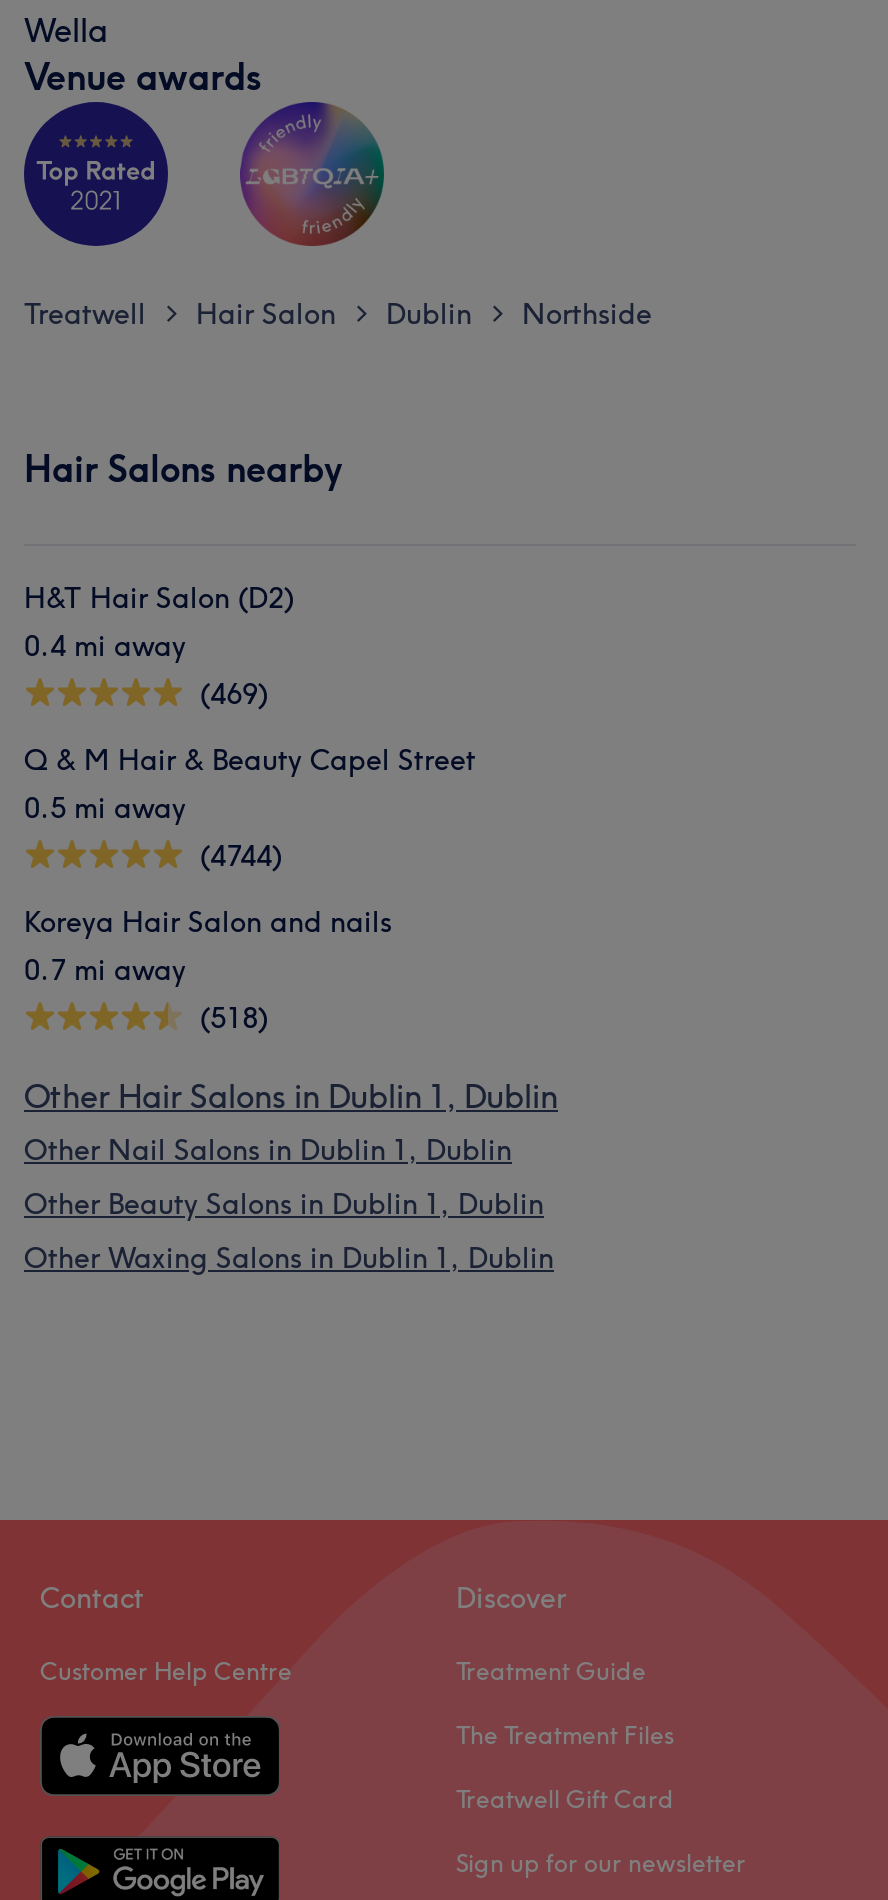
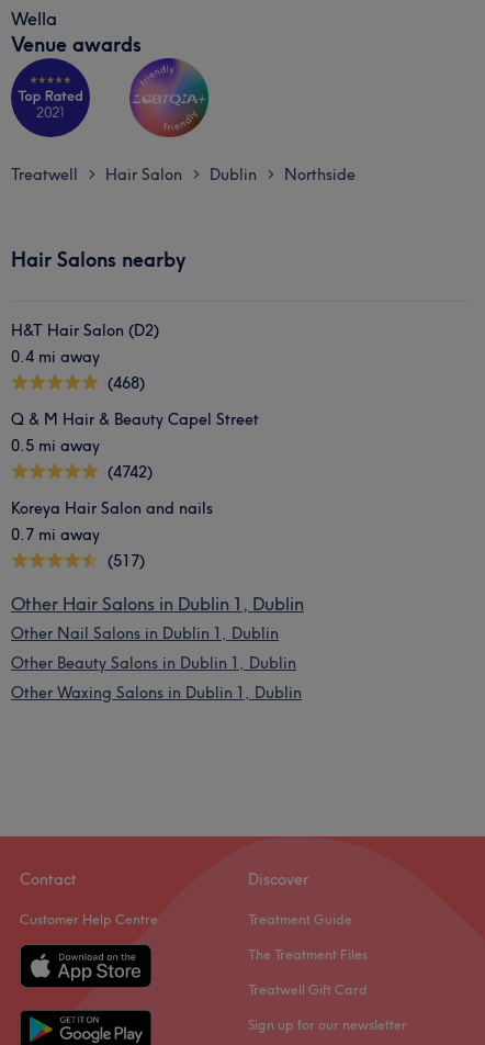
[200,676,268,712] (469) -> [108,373,145,393] (468)
[200,838,282,874] (4744) -> [108,462,153,482] (4742)
[200,1000,268,1036] (518) -> [108,551,145,571] (517)

